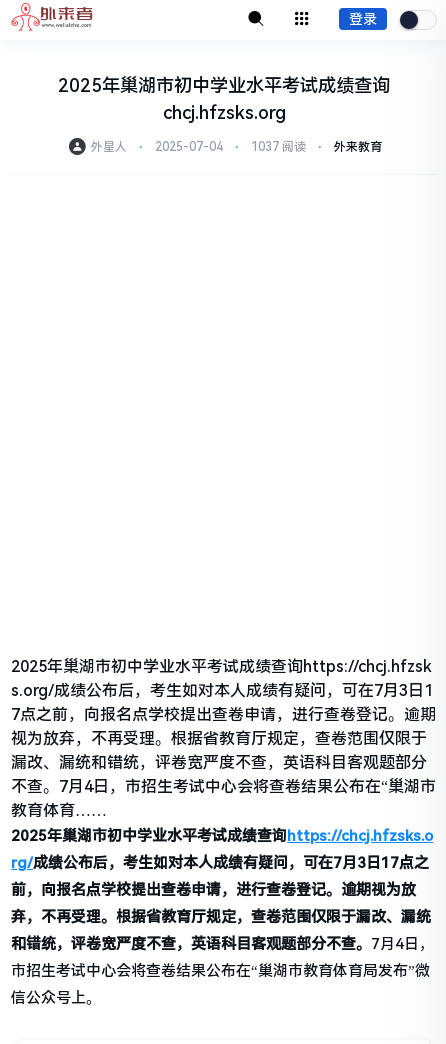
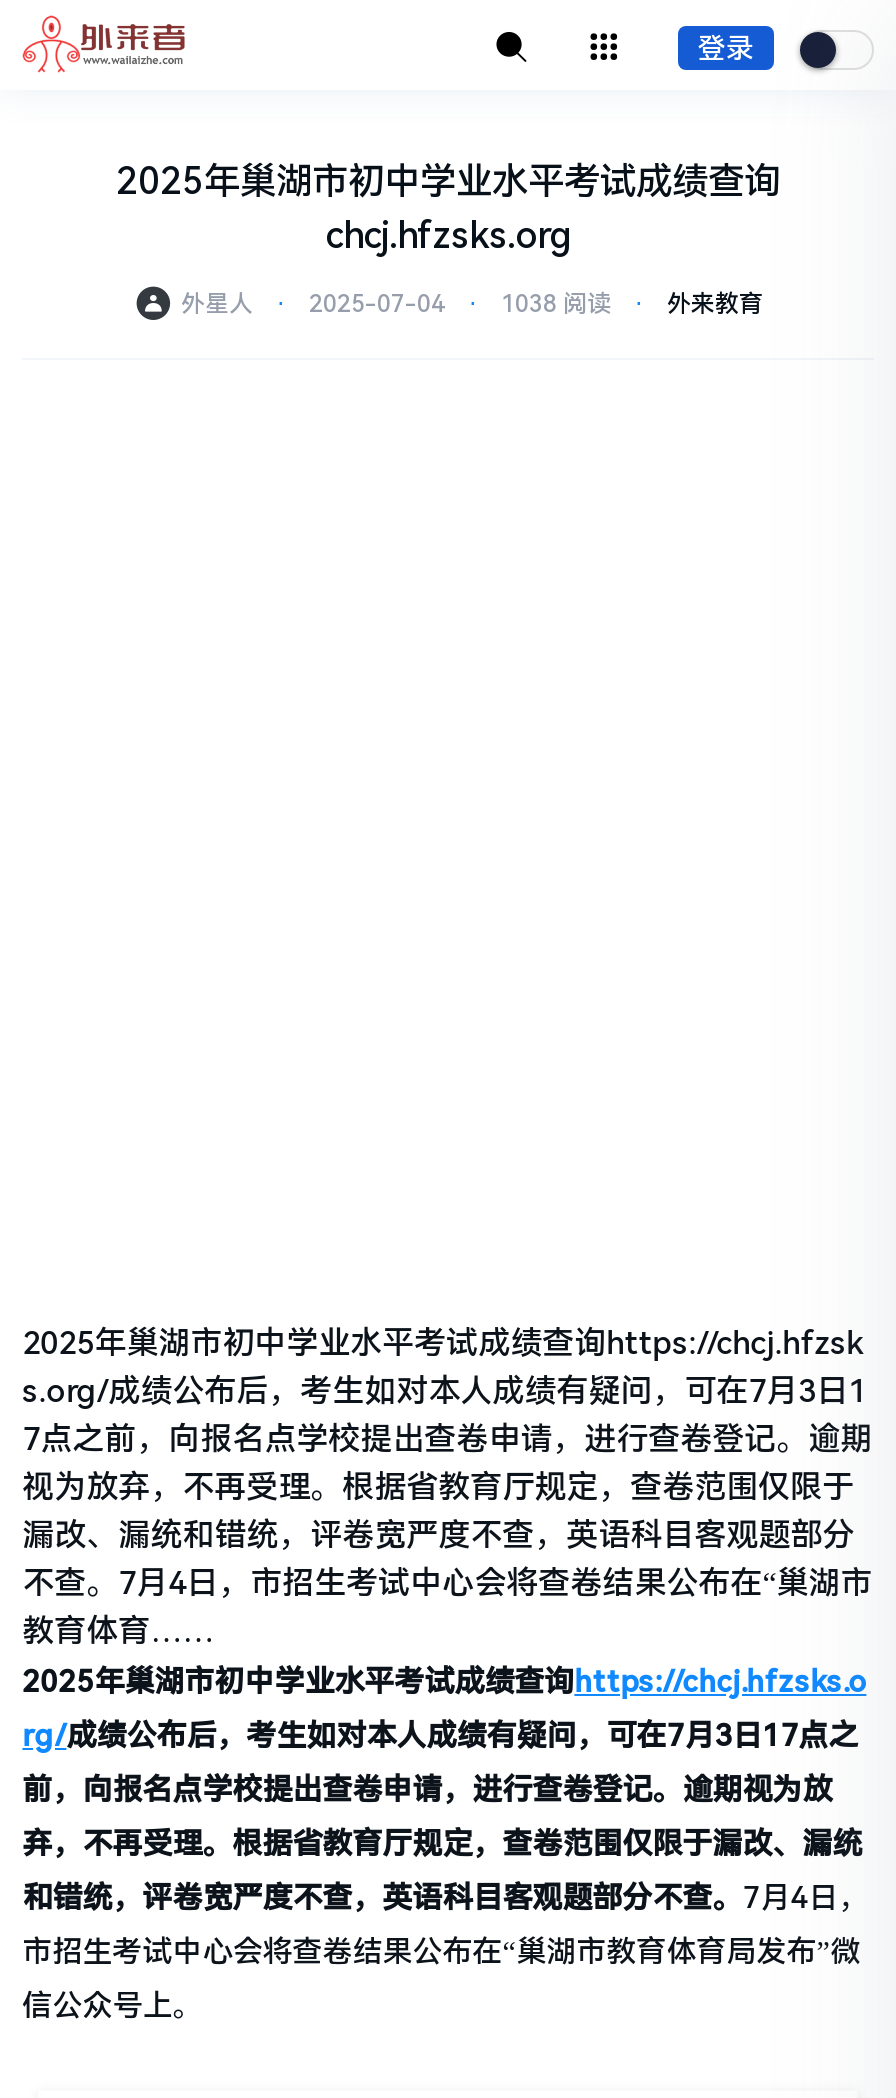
[250,140,305,154] 1037 阅读 -> [501,290,611,318] 1038 阅读

